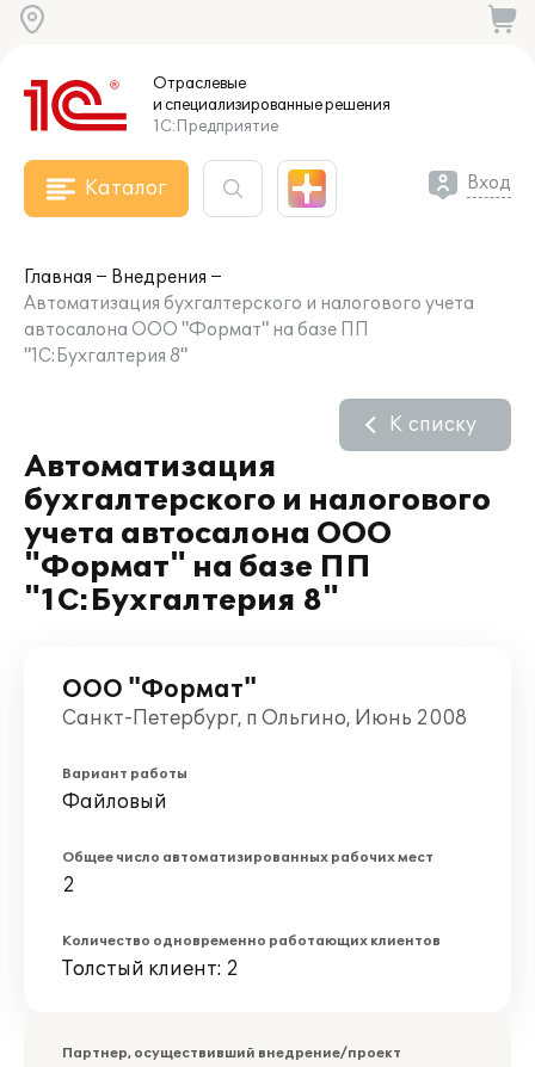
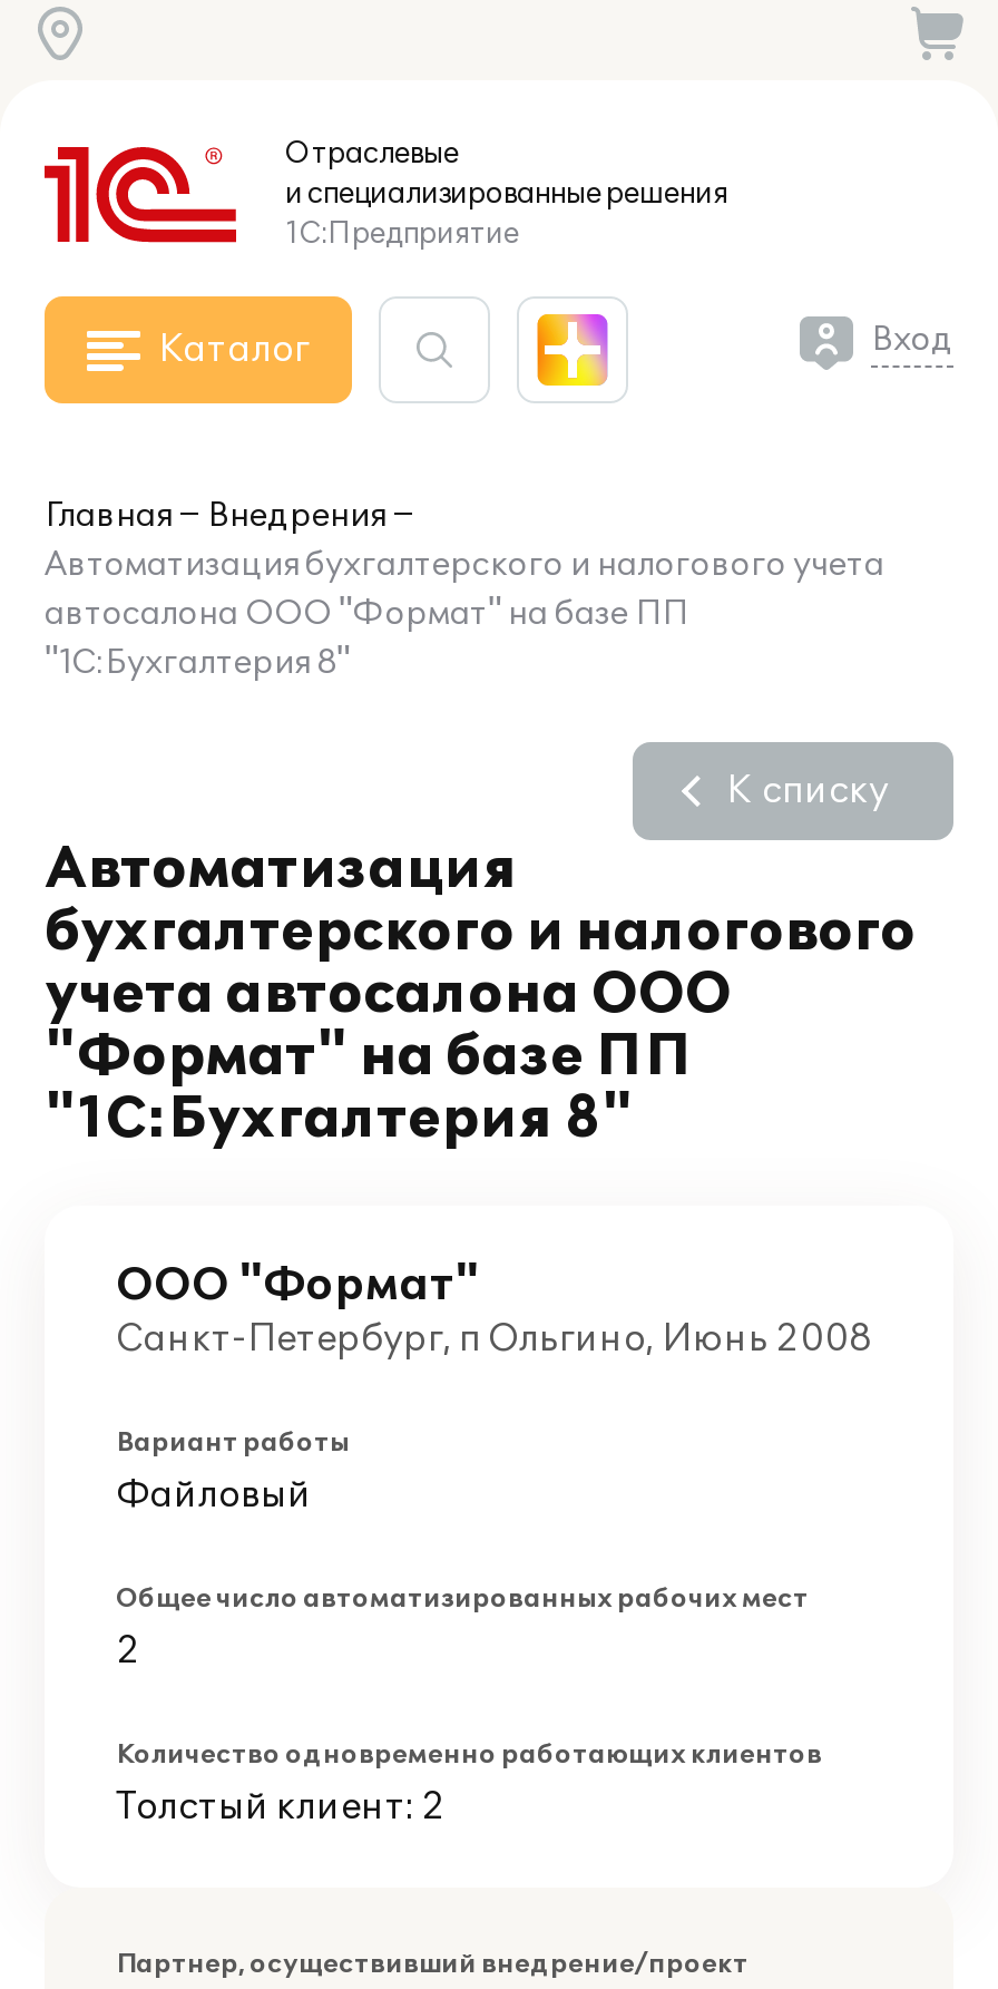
[288,168,327,209] [image] -> [537,312,610,388] [image]

